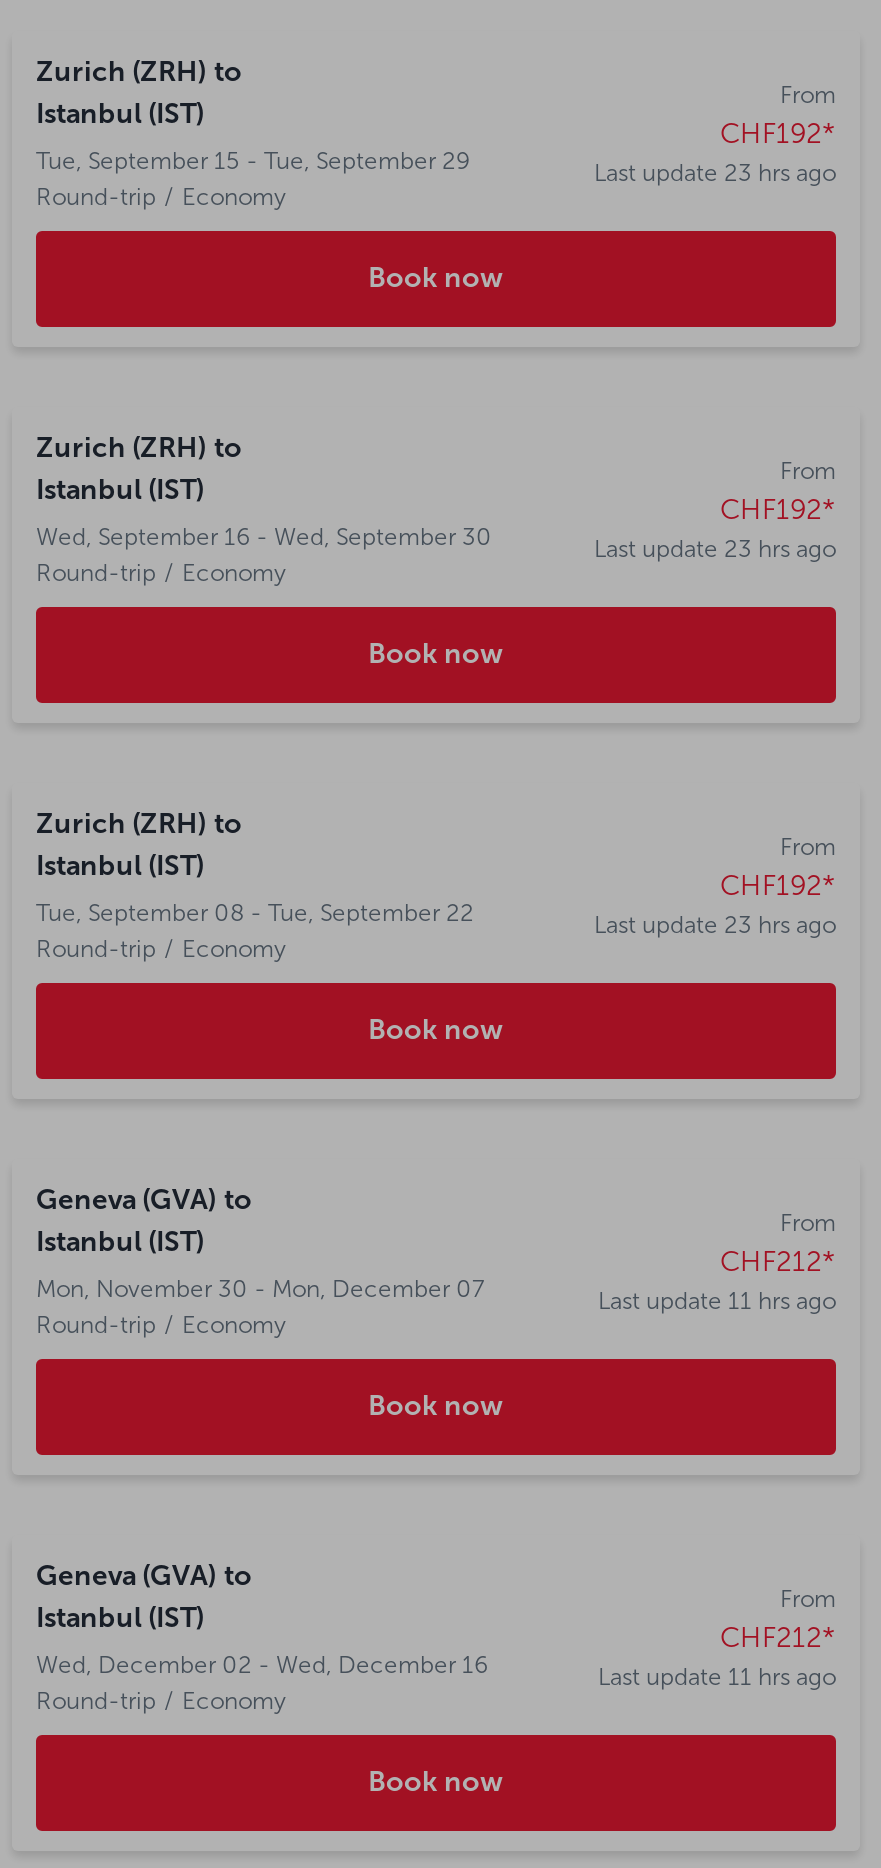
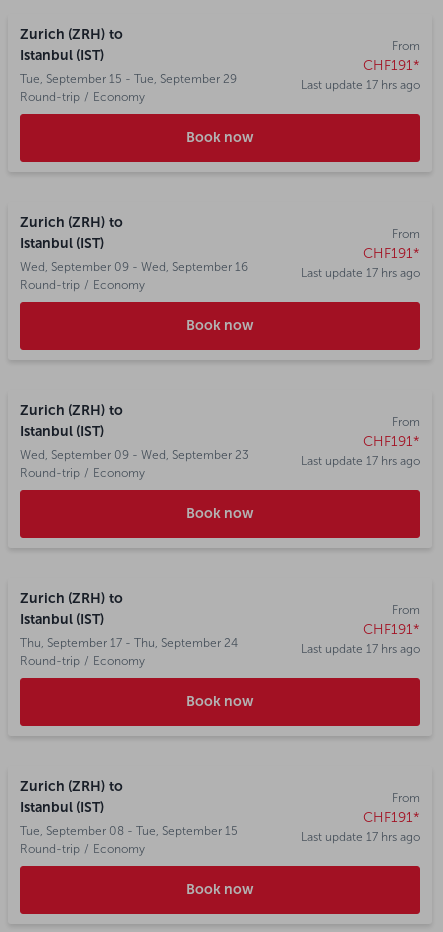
[594,116,836,186] CHF192* | Last update 23 hrs ago -> [301,57,420,92] CHF191* | Last update 17 hrs ago
[594,492,836,562] CHF192* | Last update 23 hrs ago -> [301,245,420,280] CHF191* | Last update 17 hrs ago
[36,523,492,551] Wed, September 16 - Wed, September 30 -> [20,260,248,274] Wed, September 09 - Wed, September 16
[594,868,836,938] CHF192* | Last update 23 hrs ago -> [301,433,420,468] CHF191* | Last update 17 hrs ago
[36,899,474,927] Tue, September 08 - Tue, September 22 -> [20,448,249,462] Wed, September 09 - Wed, September 23
[36,1183,252,1217] Geneva (GVA) to -> [20,590,123,607] Zurich (ZRH) to
[598,1244,836,1314] CHF212* | Last update 11 hrs ago -> [301,621,420,656] CHF191* | Last update 17 hrs ago
[36,1275,484,1303] Mon, November 30 - Mon, December 07 -> [20,636,238,650] Thu, September 17 - Thu, September 24
[36,1559,252,1593] Geneva (GVA) to -> [20,778,123,795] Zurich (ZRH) to
[598,1620,836,1690] CHF212* | Last update 11 hrs ago -> [301,809,420,844] CHF191* | Last update 17 hrs ago
[36,1651,488,1679] Wed, December 02 - Wed, December 16 -> [20,824,238,838] Tue, September 08 - Tue, September 15

